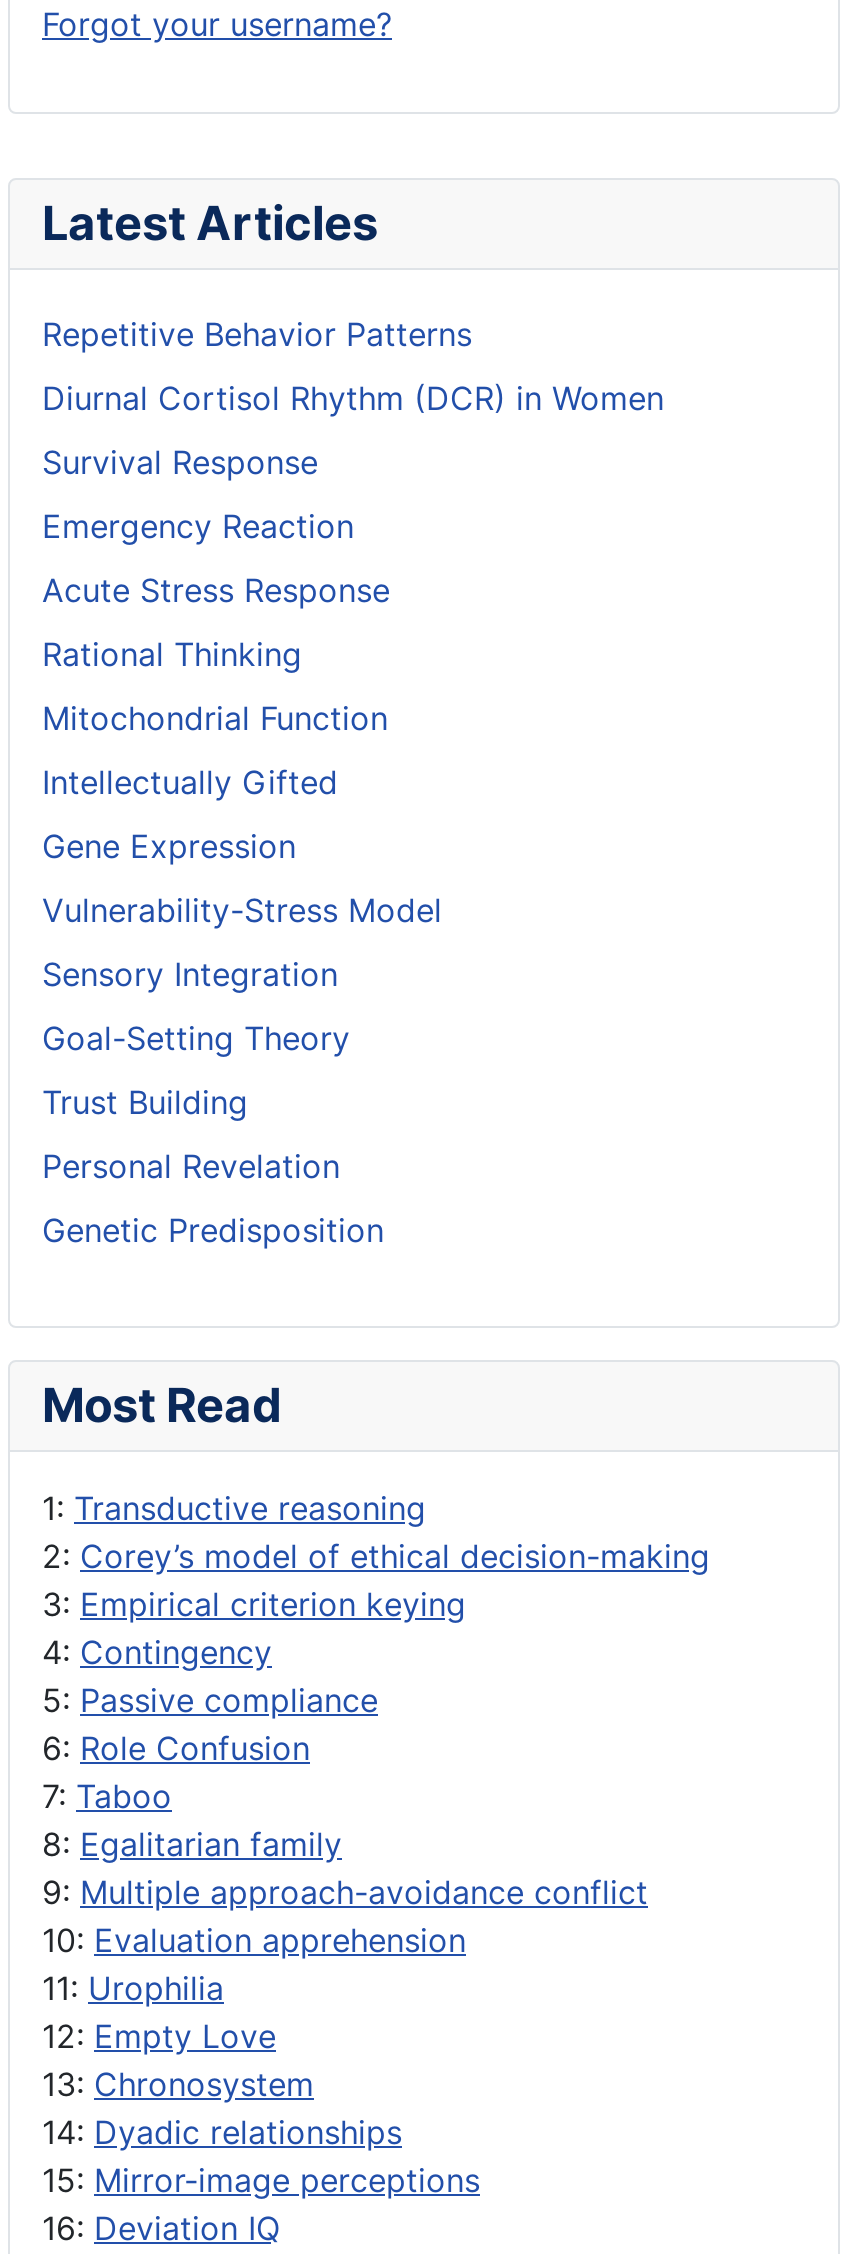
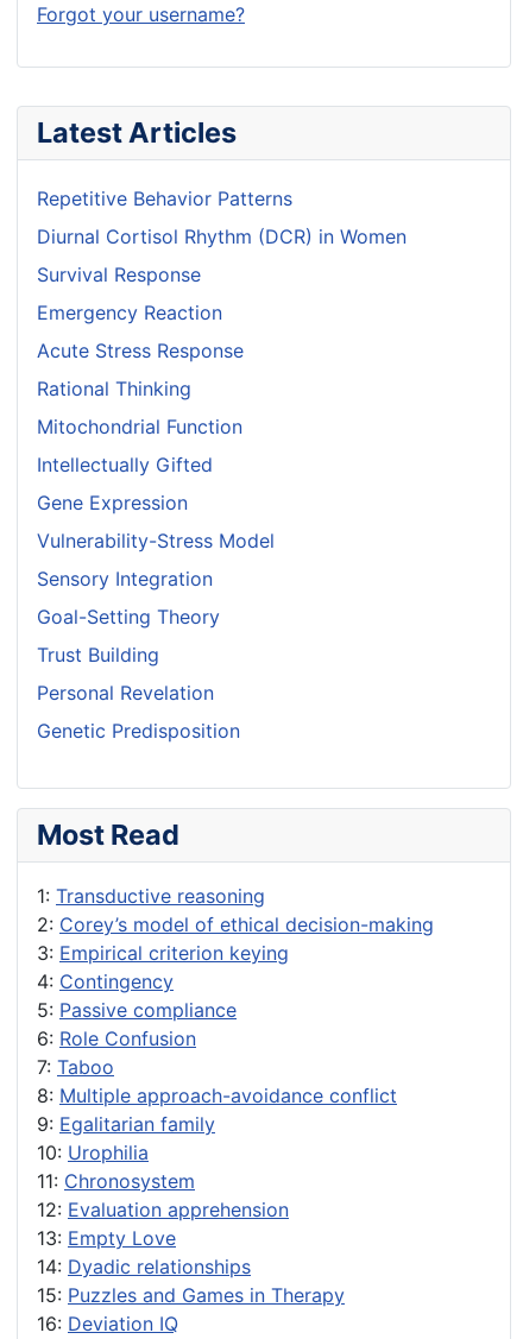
[42,1824,648,2104] 8: Egalitarian family | 9: Multiple approach-avoidance conflict | 10: Evaluation apprehension | 11: Urophilia | 12: Empty Love | 13: Chronosystem -> [37,1084,397,1250] 8: Multiple approach-avoidance conflict | 9: Egalitarian family | 10: Urophilia | 11: Chronosystem | 12: Evaluation apprehension | 13: Empty Love
[42,2160,480,2200] 15: Mirror-image perceptions -> [37,1283,345,1307] 15: Puzzles and Games in Therapy

